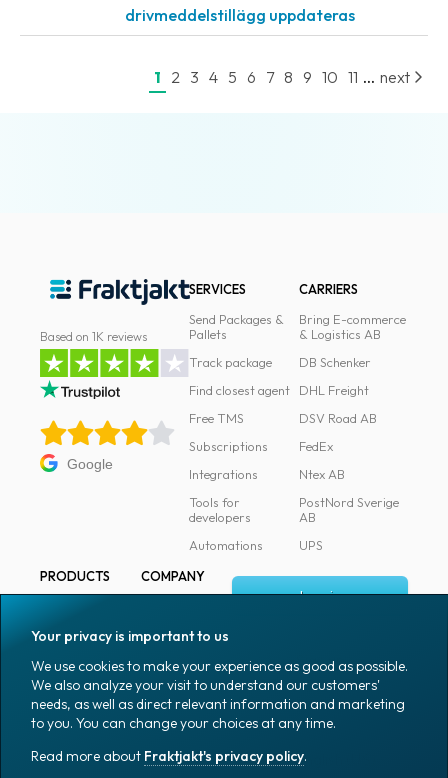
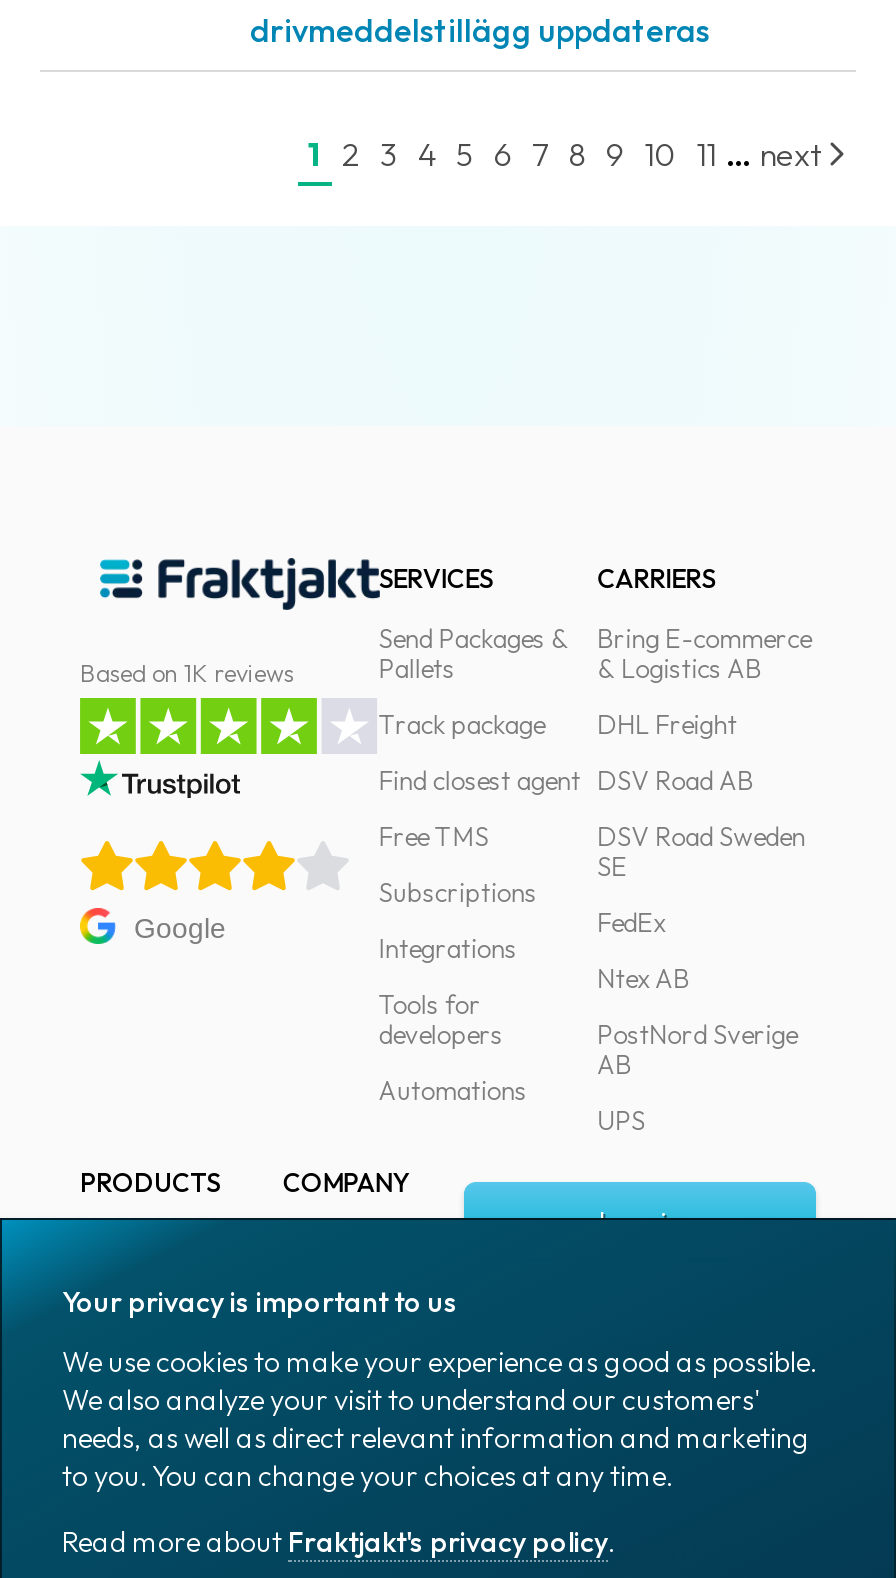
[299,354,371,370] DB Schenker -> none
moved [299,382,377,426] -> [597,708,753,796]: DHL Freight | DSV Road AB
none -> [597,820,805,882] DSV Road Sweden | SE

